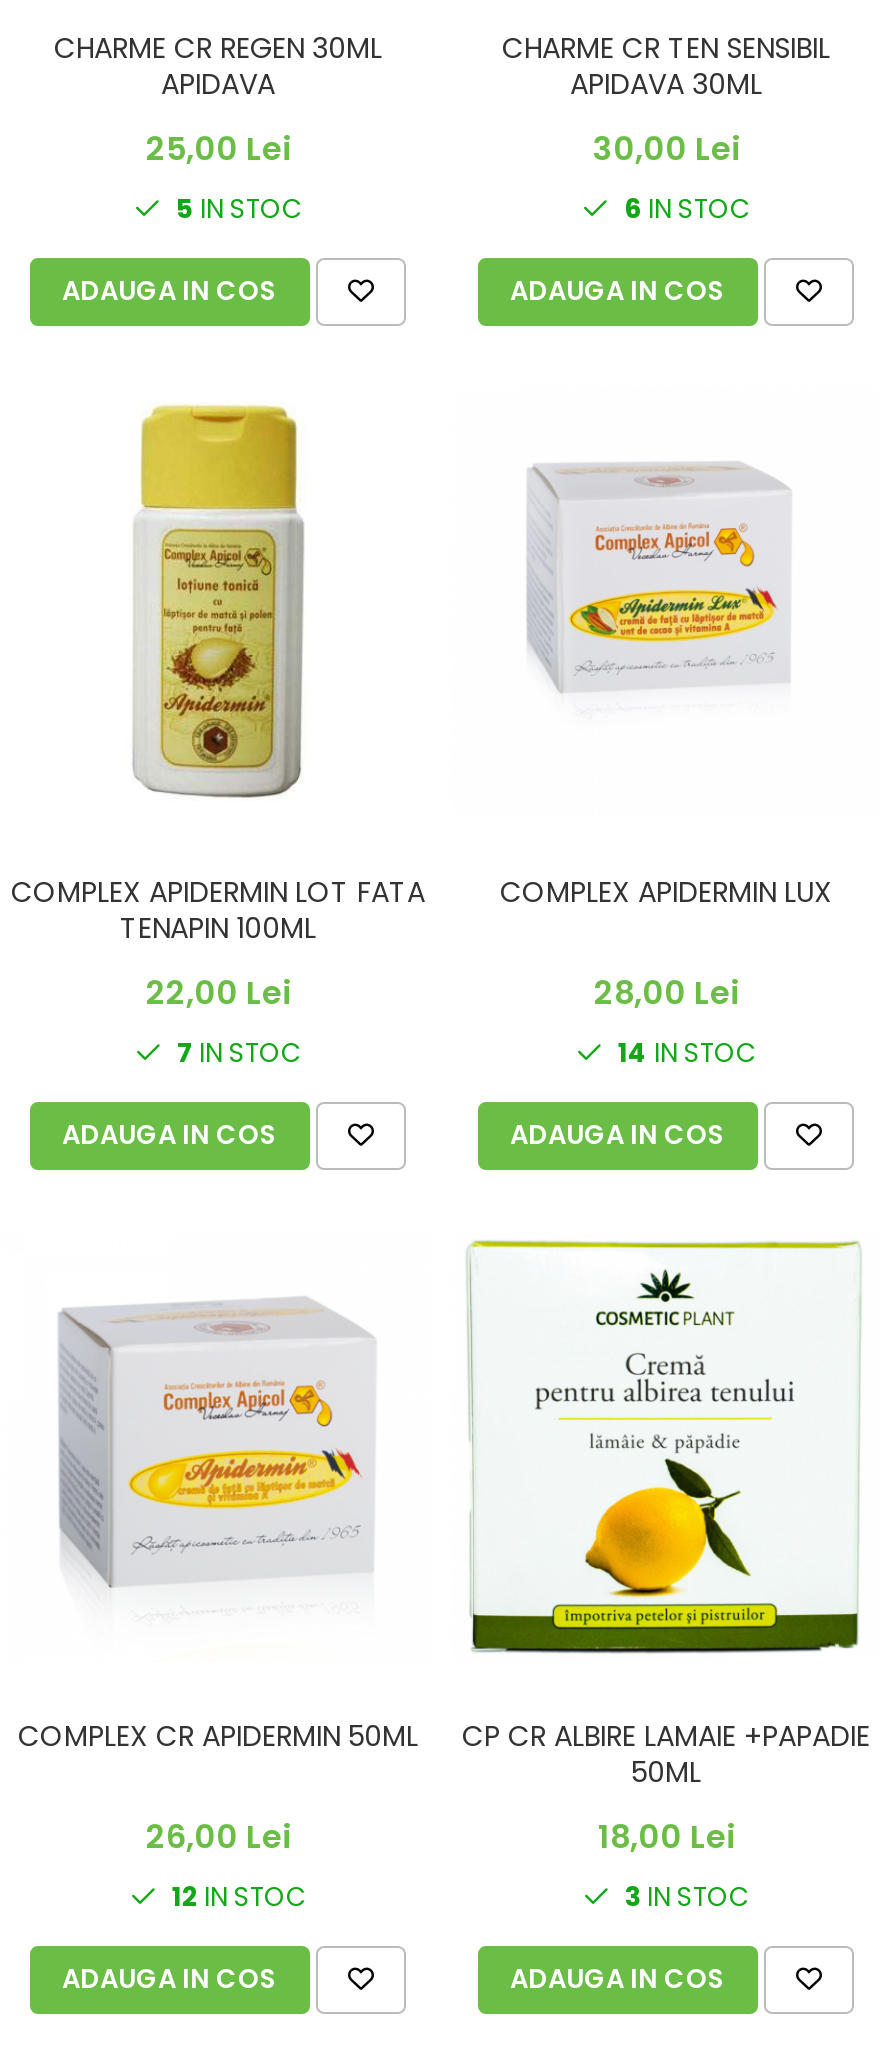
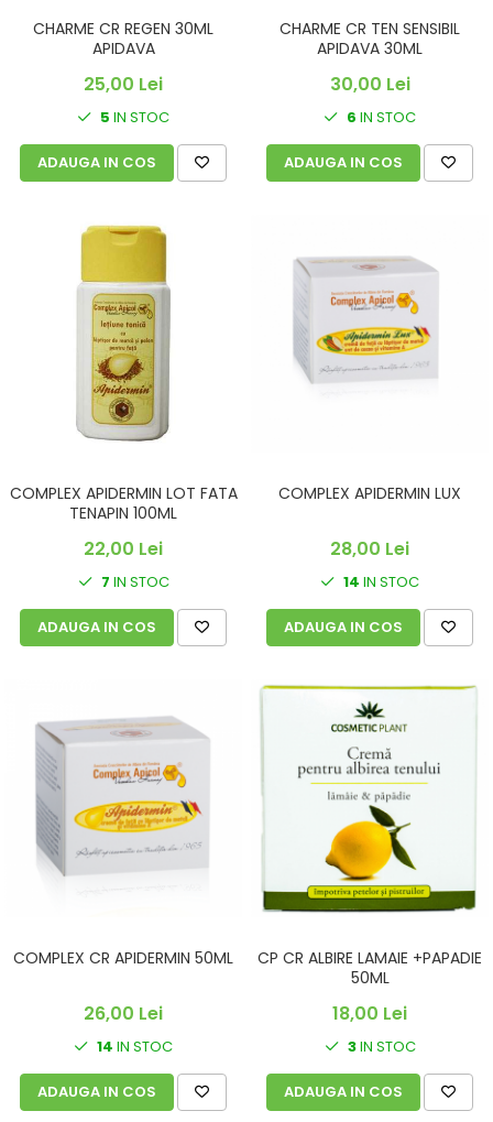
[172,1878,306,1916] 12 IN STOC -> [97,1036,173,1057] 14 IN STOC

